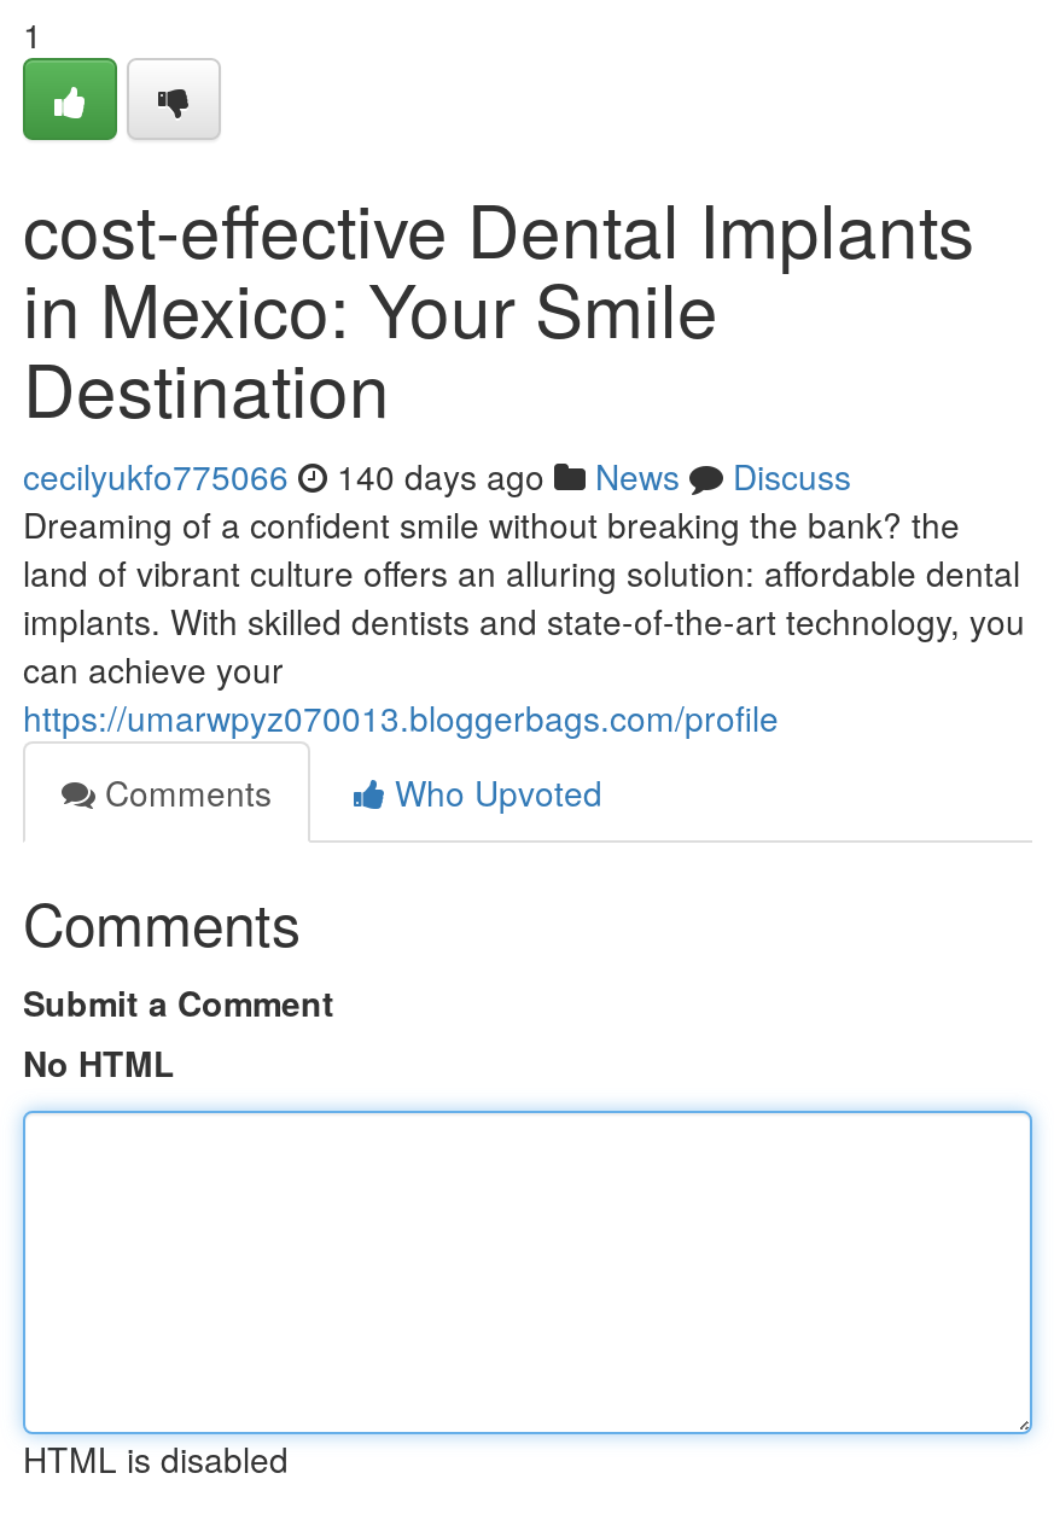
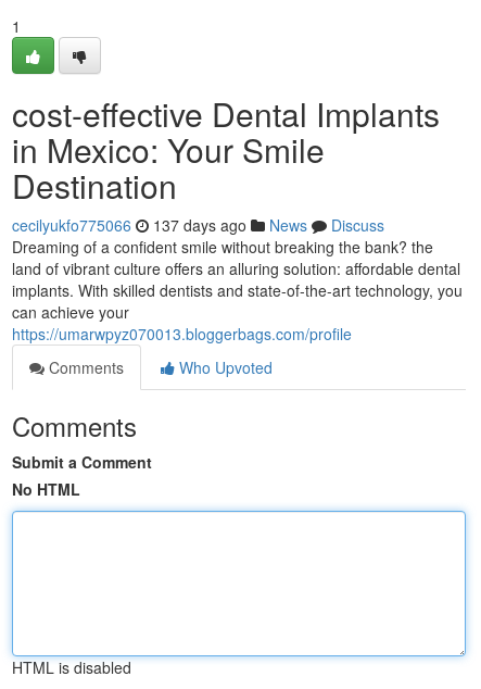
[23,452,851,500] cecilyukfo775066 140 days ago News Discuss -> [12,214,384,236] cecilyukfo775066 137 days ago News Discuss

